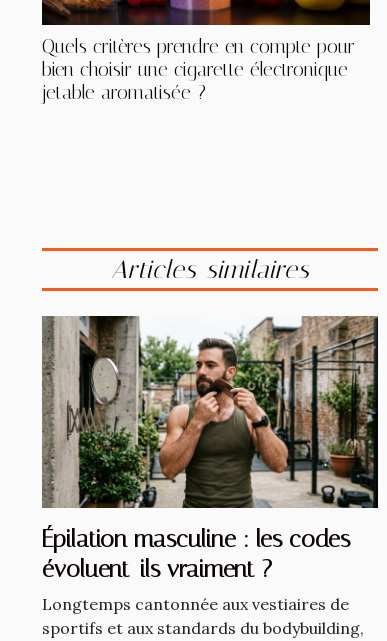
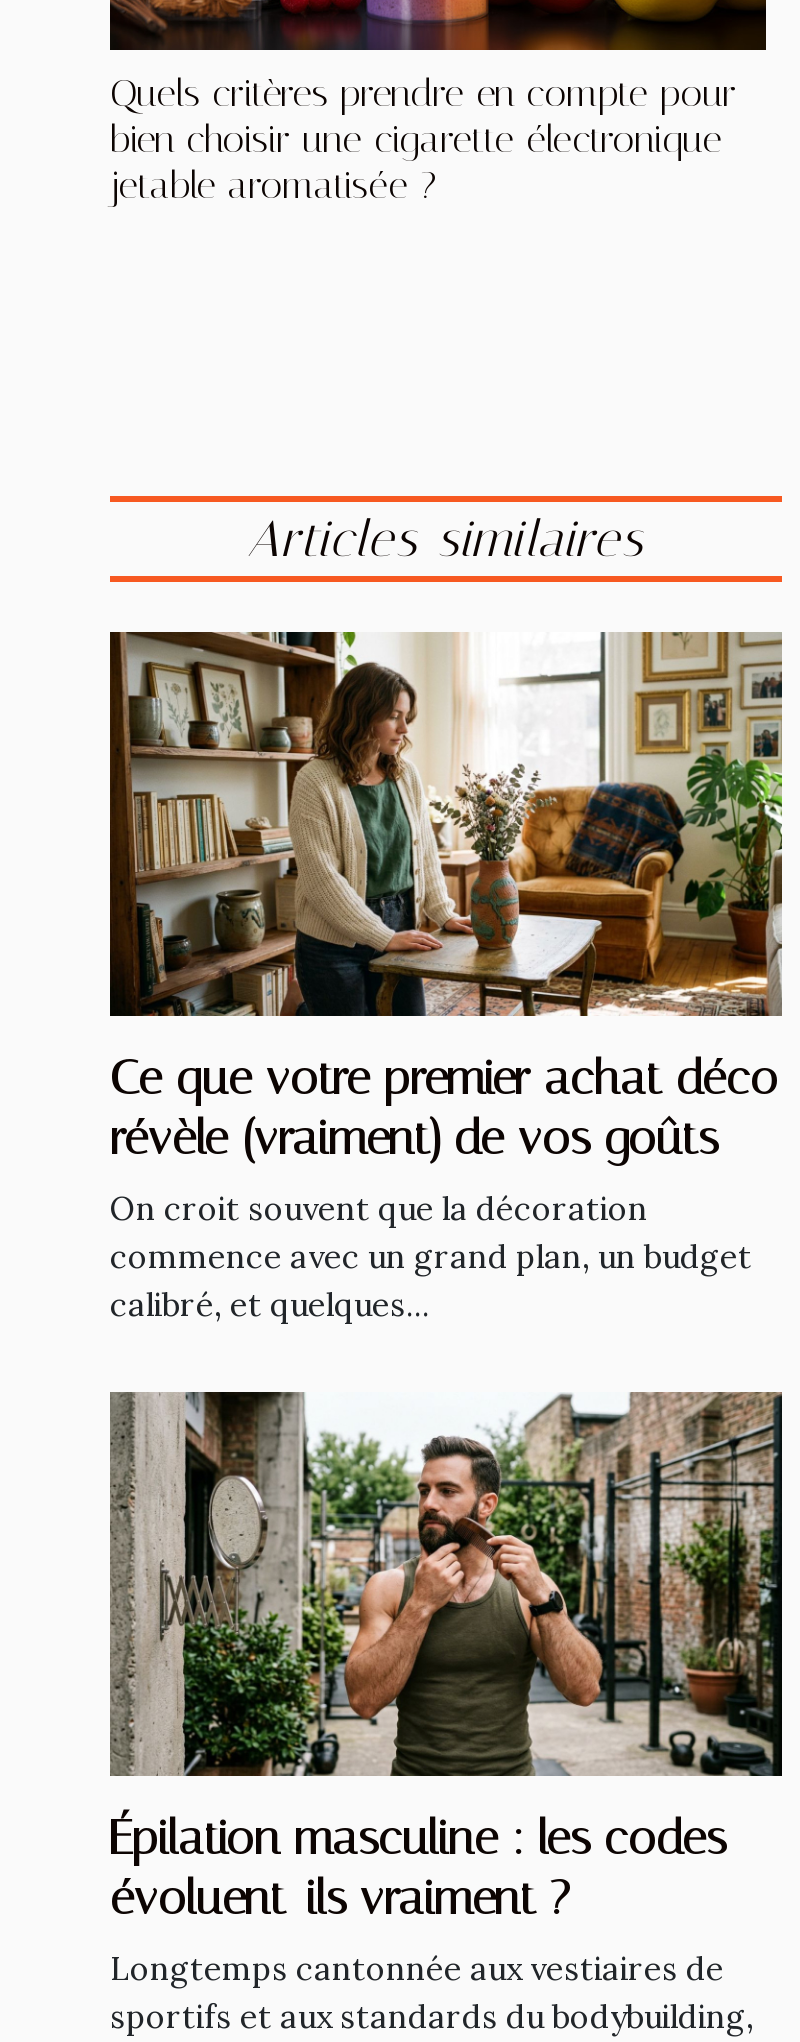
none -> [108,630,784,1325] [image] | Ce que votre premier achat déco | révèle (vraiment) de vos goûts | On croit souvent que la décoration | commence avec un grand plan, un budget | calibré, et quelques...

